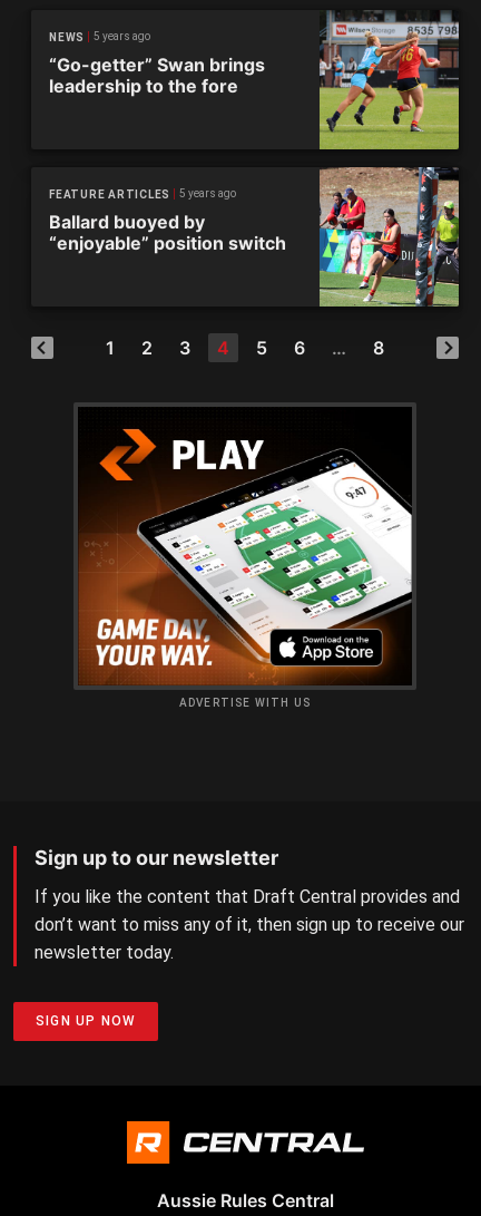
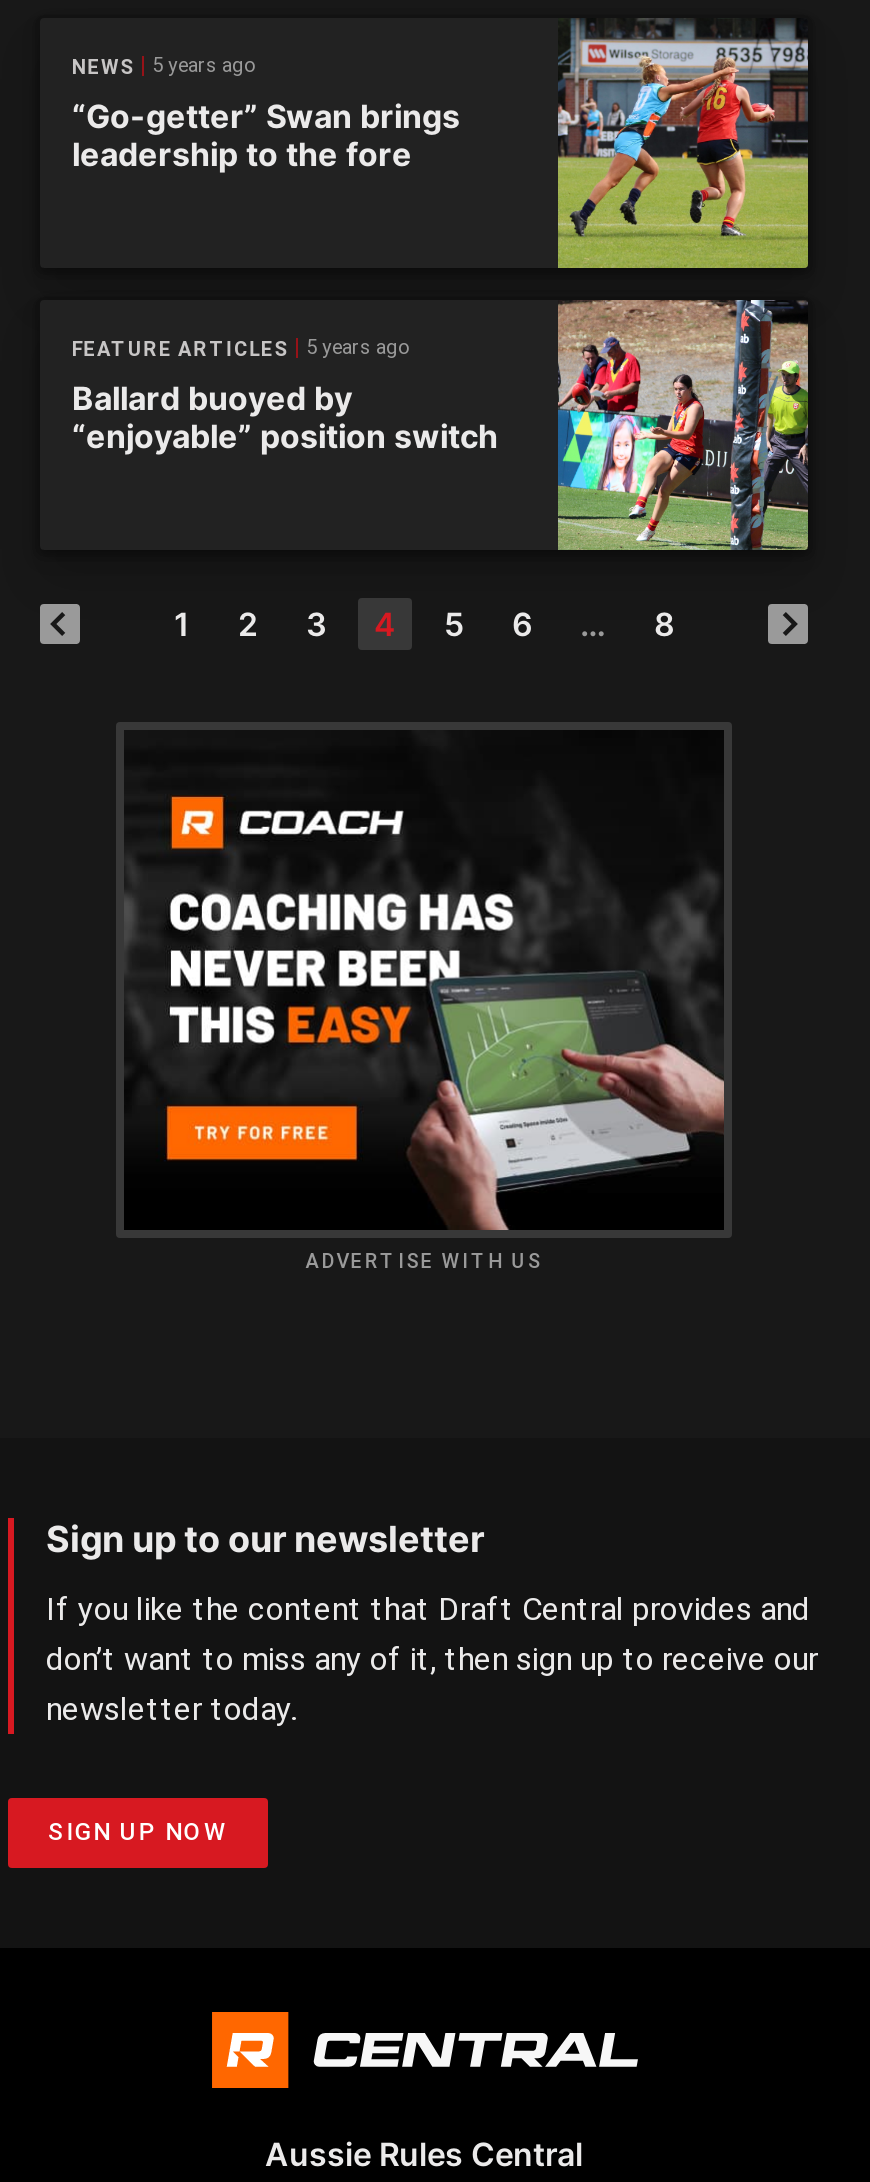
[78,428,413,685] [image] -> [124,770,726,1232] [image]

